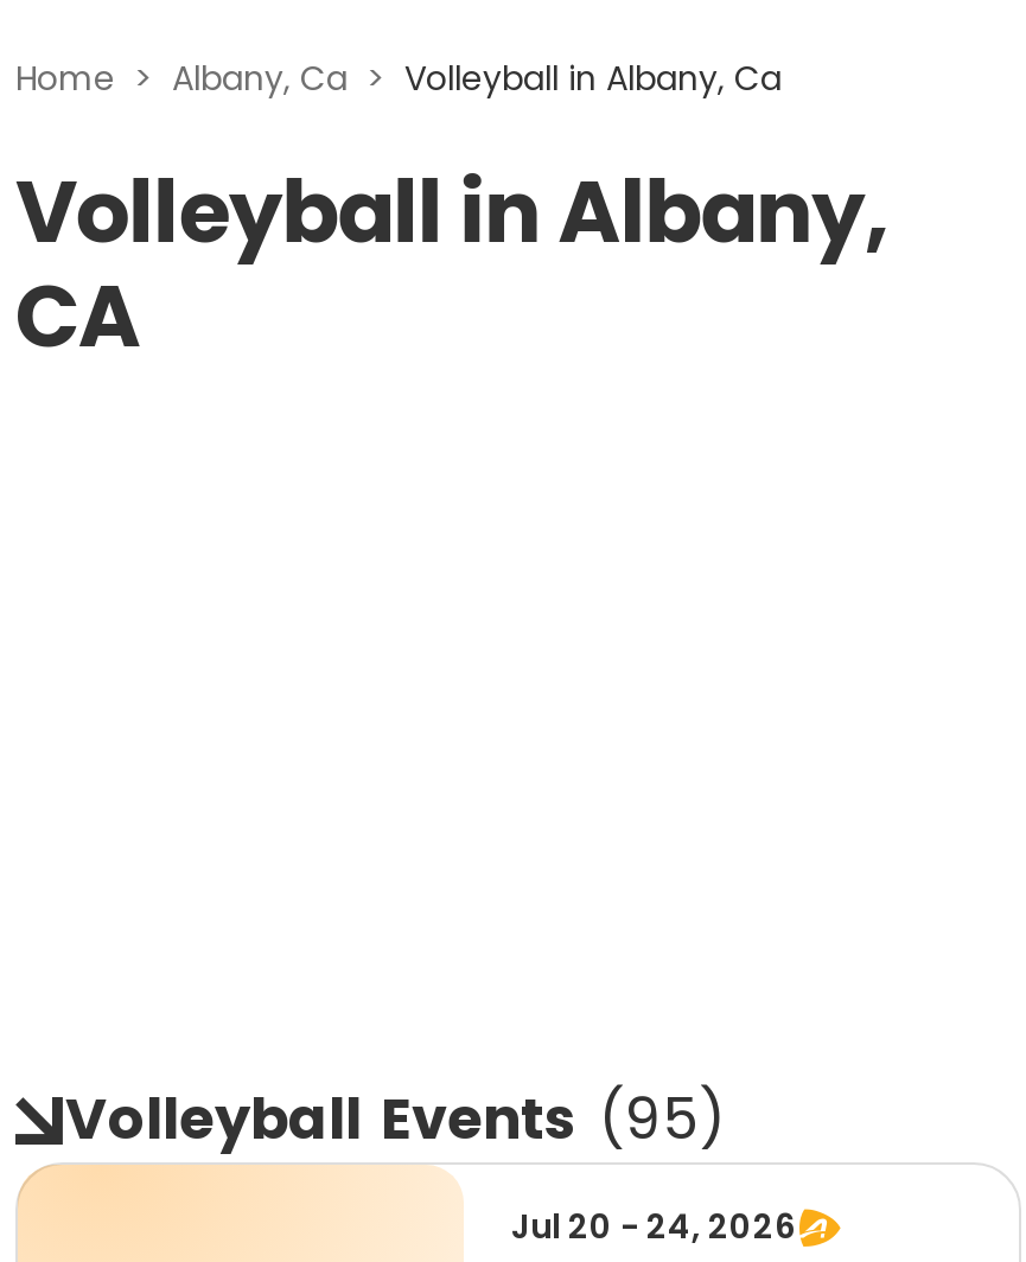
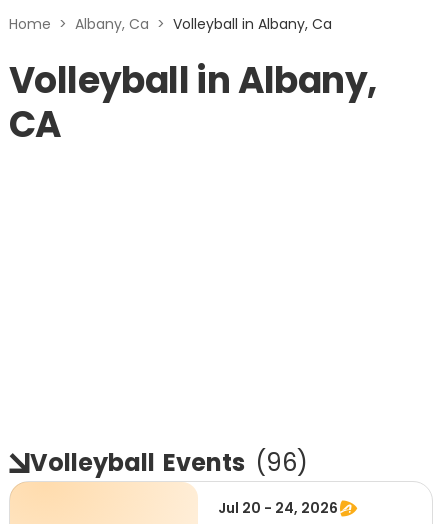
[65,1079,725,1158] Volleyball Events (95) -> [30,446,308,479] Volleyball Events (96)

